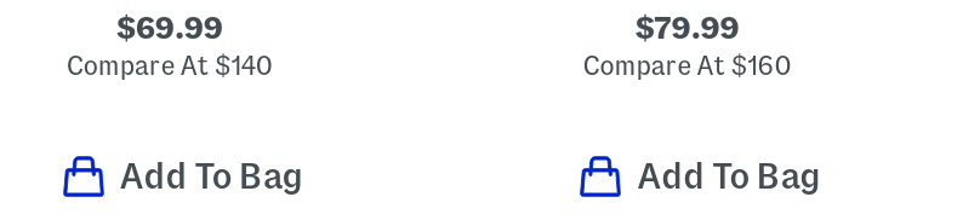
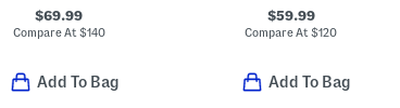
[583,10,791,80] $79.99 | Compare At $160 -> [245,8,337,39] $59.99 | Compare At $120

